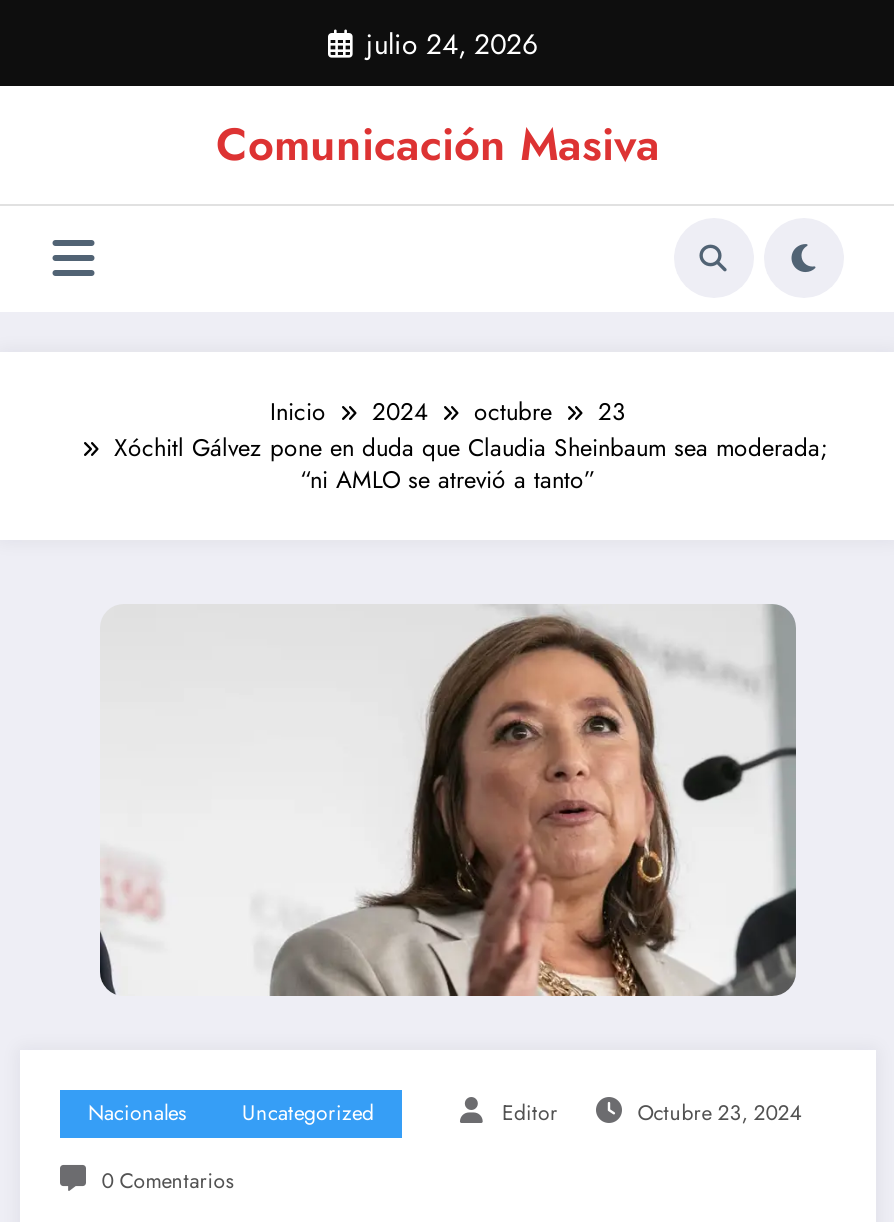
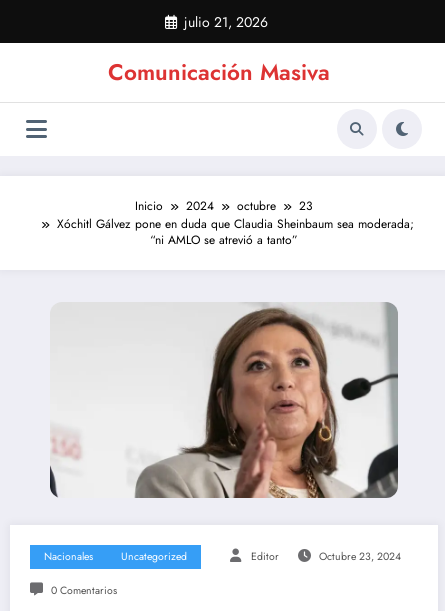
[366,24,538,64] julio 24, 2026 -> [184,12,268,32] julio 21, 2026

